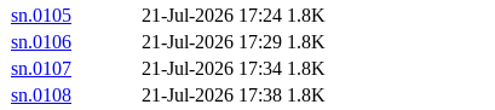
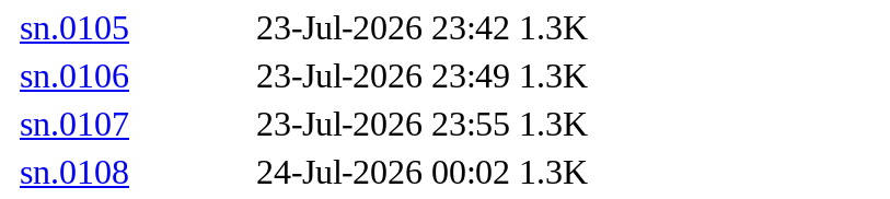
[142,5,326,26] 21-Jul-2026 17:24 1.8K -> [256,10,589,47] 23-Jul-2026 23:42 1.3K
[142,32,326,52] 21-Jul-2026 17:29 1.8K -> [256,58,589,95] 23-Jul-2026 23:49 1.3K
[142,59,326,79] 21-Jul-2026 17:34 1.8K -> [256,106,589,143] 23-Jul-2026 23:55 1.3K
[142,85,326,106] 21-Jul-2026 17:38 1.8K -> [256,154,589,191] 24-Jul-2026 00:02 1.3K

